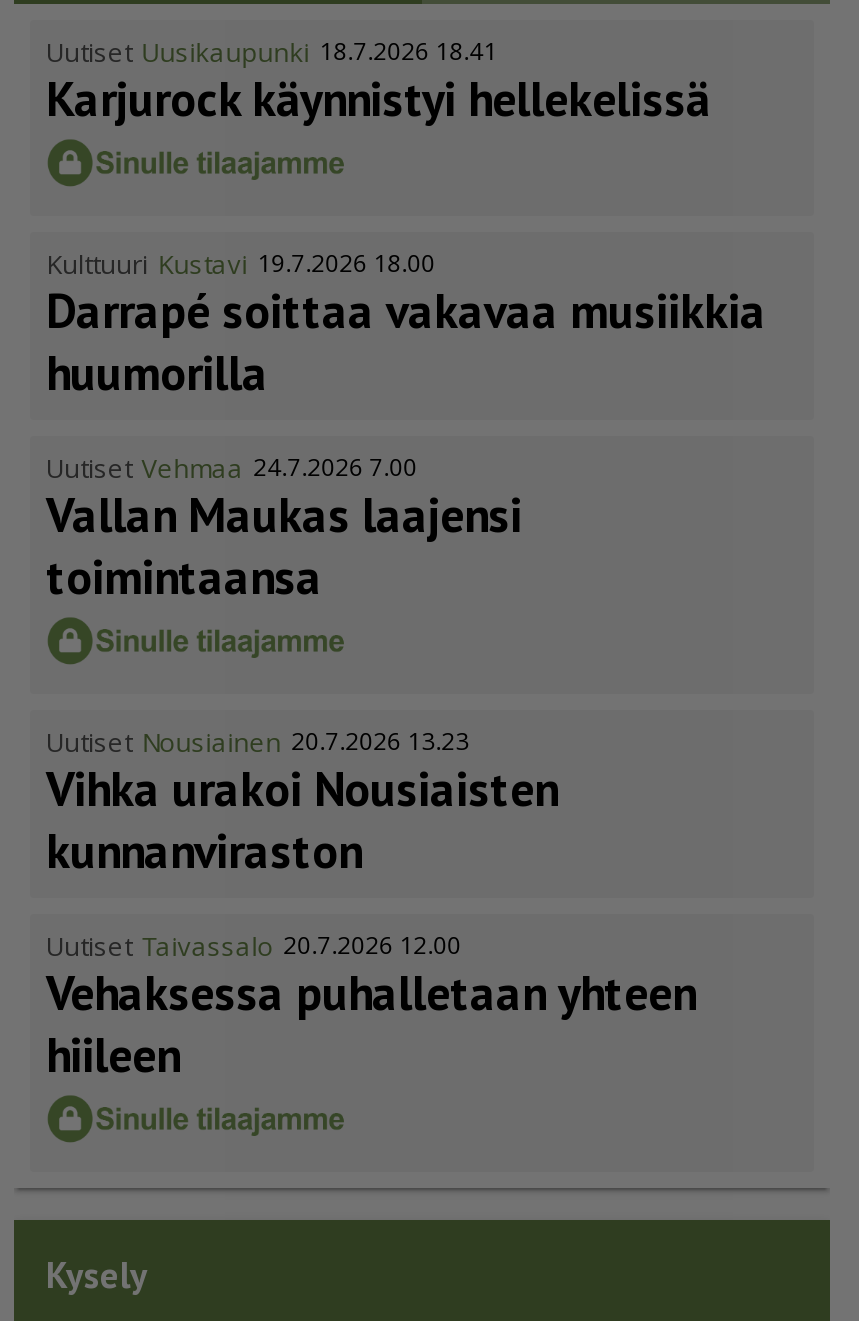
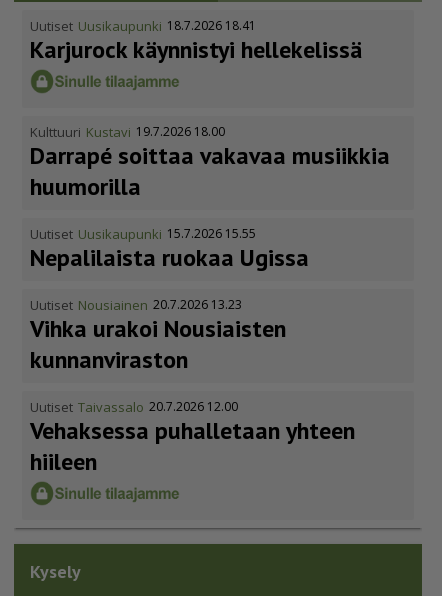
[46,450,522,608] Uutiset Vehmaa 24.7.2026 7.00 | Vallan Maukas laajensi | toimintaansa -> [30,225,309,273] Uutiset Uusikaupunki 15.7.2026 15.55 | Nepalilaista ruokaa Ugissa

